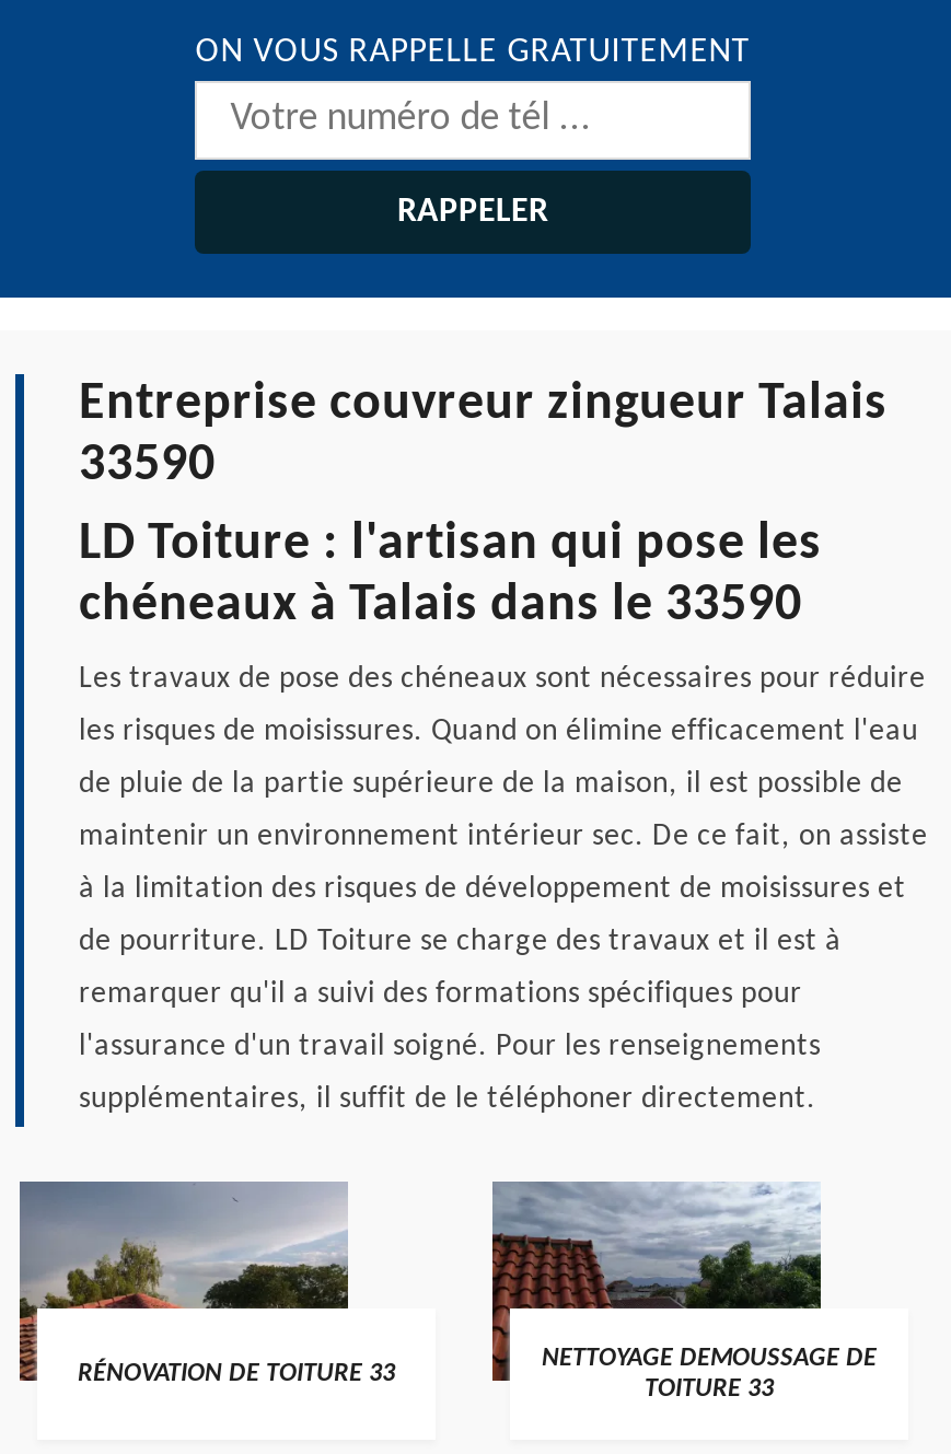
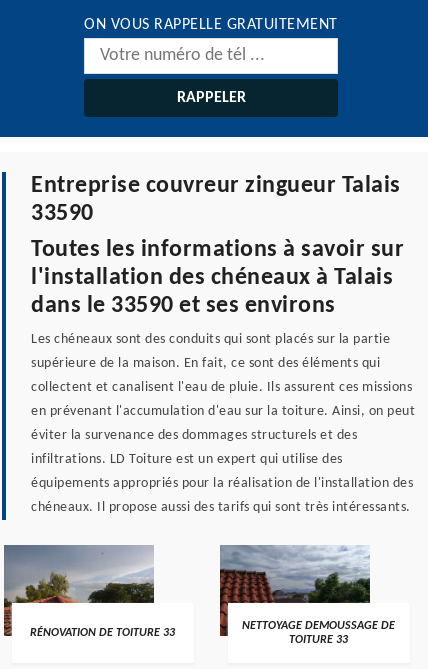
[79,519,928,1116] LD Toiture : l'artisan qui pose les | chéneaux à Talais dans le 33590 | Les travaux de pose des chéneaux sont nécessaires pour réduire | les risques de moisissures. Quand on élimine efficacement l'eau | de pluie de la partie supérieure de la maison, il est possible de | maintenir un environnement intérieur sec. De ce fait, on assiste | à la limitation des risques de développement de moisissures et | de pourriture. LD Toiture se charge des travaux et il est à | remarquer qu'il a suivi des formations spécifiques pour | l'assurance d'un travail soigné. Pour les renseignements | supplémentaires, il suffit de le téléphoner directement. -> [31,238,415,515] Toutes les informations à savoir sur | l'installation des chéneaux à Talais | dans le 33590 et ses environs | Les chéneaux sont des conduits qui sont placés sur la partie | supérieure de la maison. En fait, ce sont des éléments qui | collectent et canalisent l'eau de pluie. Ils assurent ces missions | en prévenant l'accumulation d'eau sur la toiture. Ainsi, on peut | éviter la survenance des dommages structurels et des | infiltrations. LD Toiture est un expert qui utilise des | équipements appropriés pour la réalisation de l'installation des | chéneaux. Il propose aussi des tarifs qui sont très intéressants.

